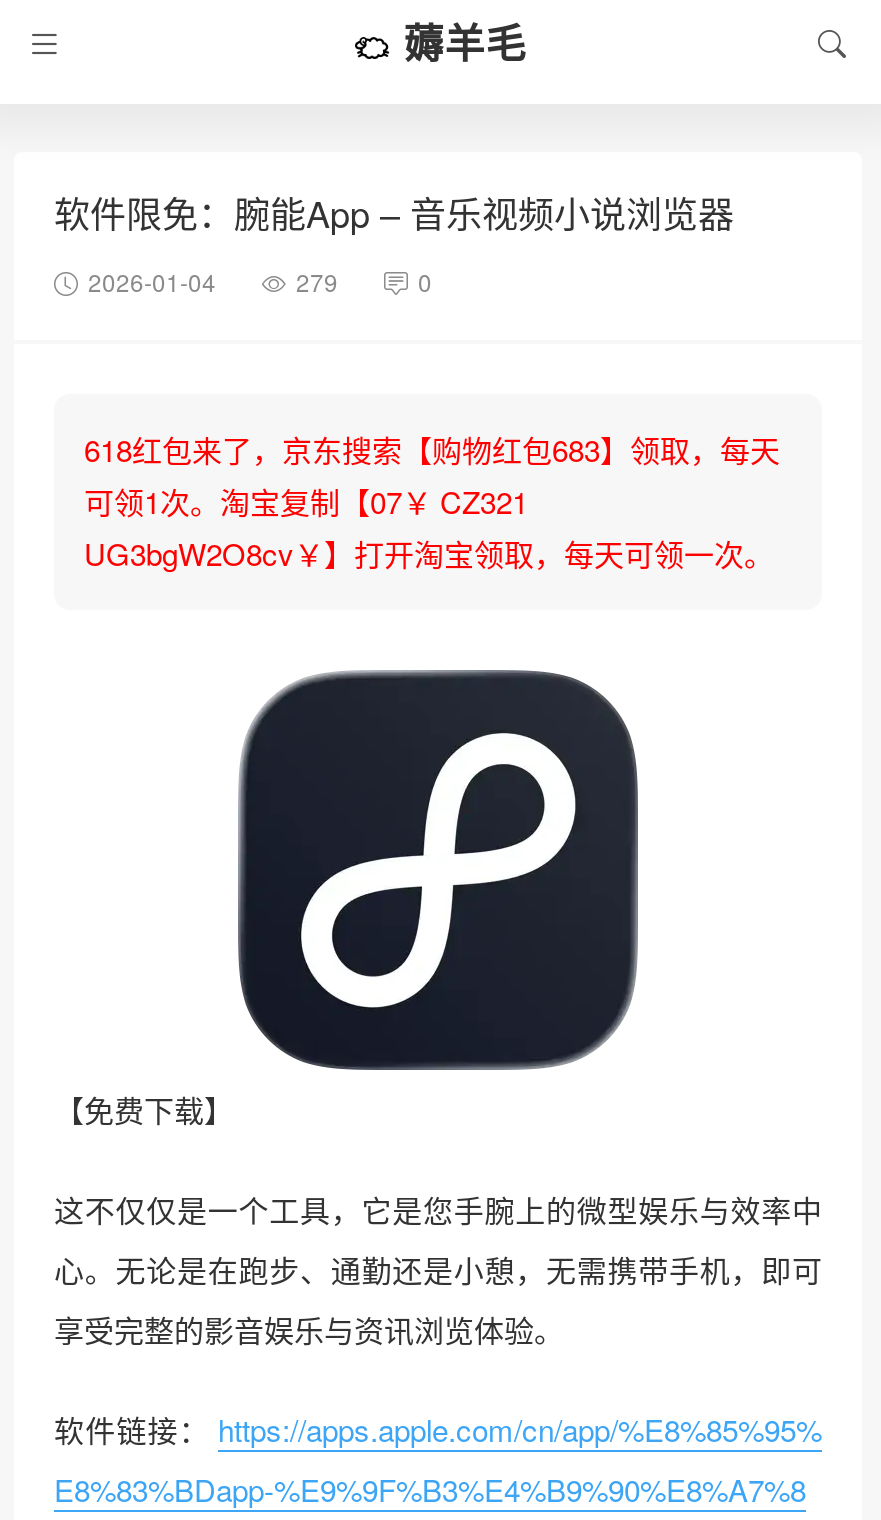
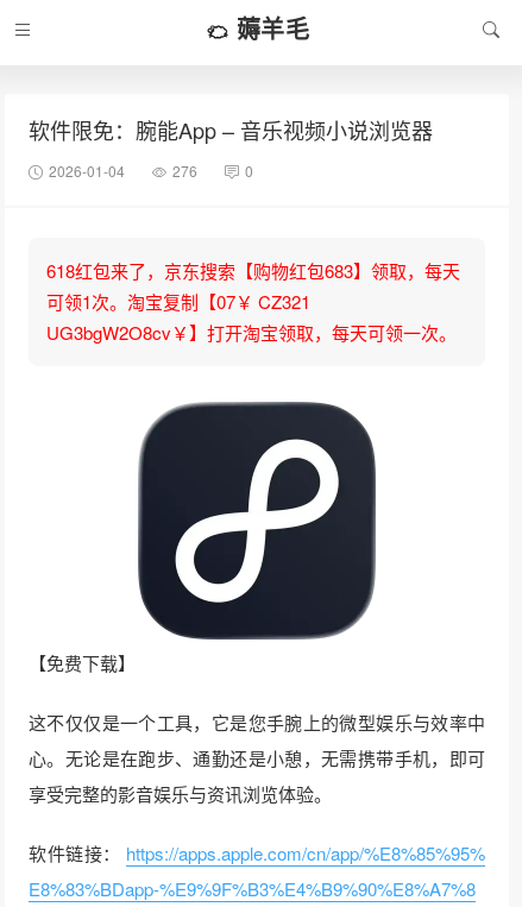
[296,264,338,298] 279 -> [172,160,197,181] 276

